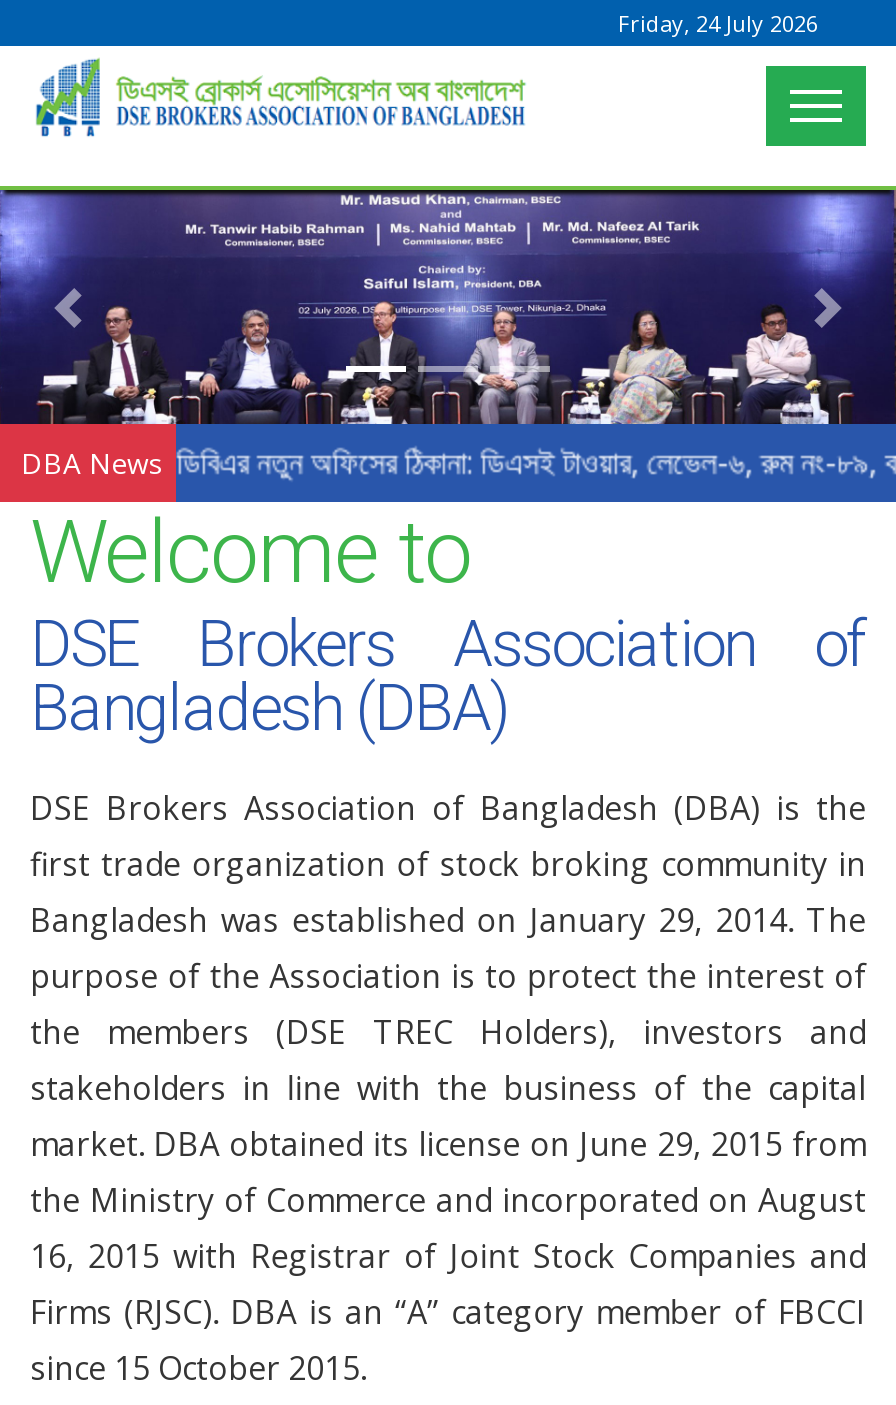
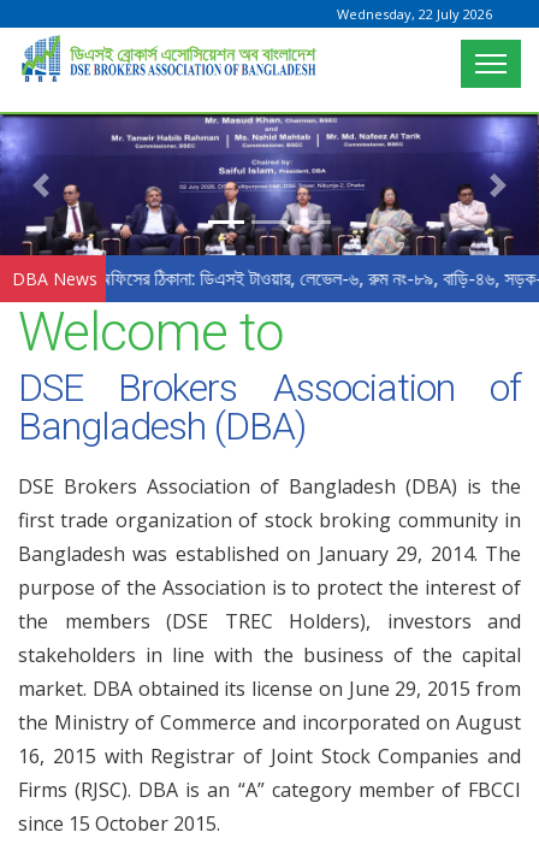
[618,8,818,38] Friday, 24 July 2026 -> [337,5,492,23] Wednesday, 22 July 2026

